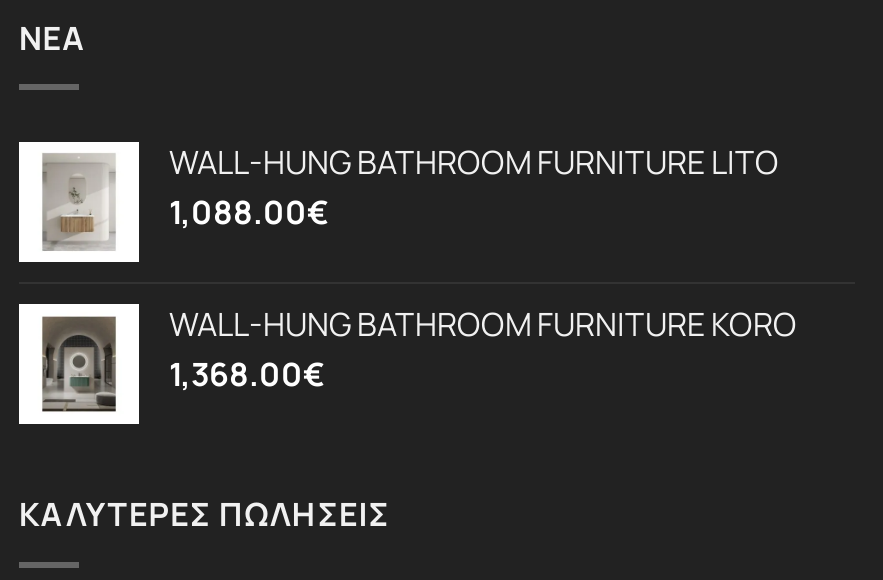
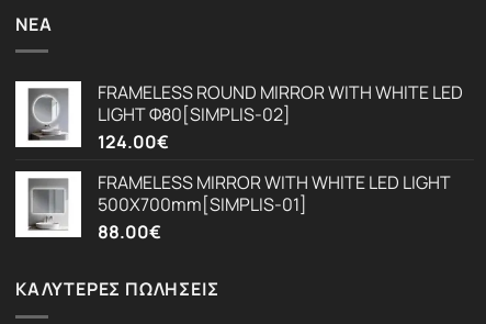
[43,140,779,250] [image] | WALL-HUNG BATHROOM FURNITURE LITO | 1,088.00€ -> [29,80,463,154] [image] | FRAMELESS ROUND MIRROR WITH WHITE LED | LIGHT Φ80[SIMPLIS-02] | 124.00€
[43,302,797,412] [image] | WALL-HUNG BATHROOM FURNITURE KORO | 1,368.00€ -> [29,170,451,244] [image] | FRAMELESS MIRROR WITH WHITE LED LIGHT | 500X700mm[SIMPLIS-01] | 88.00€

